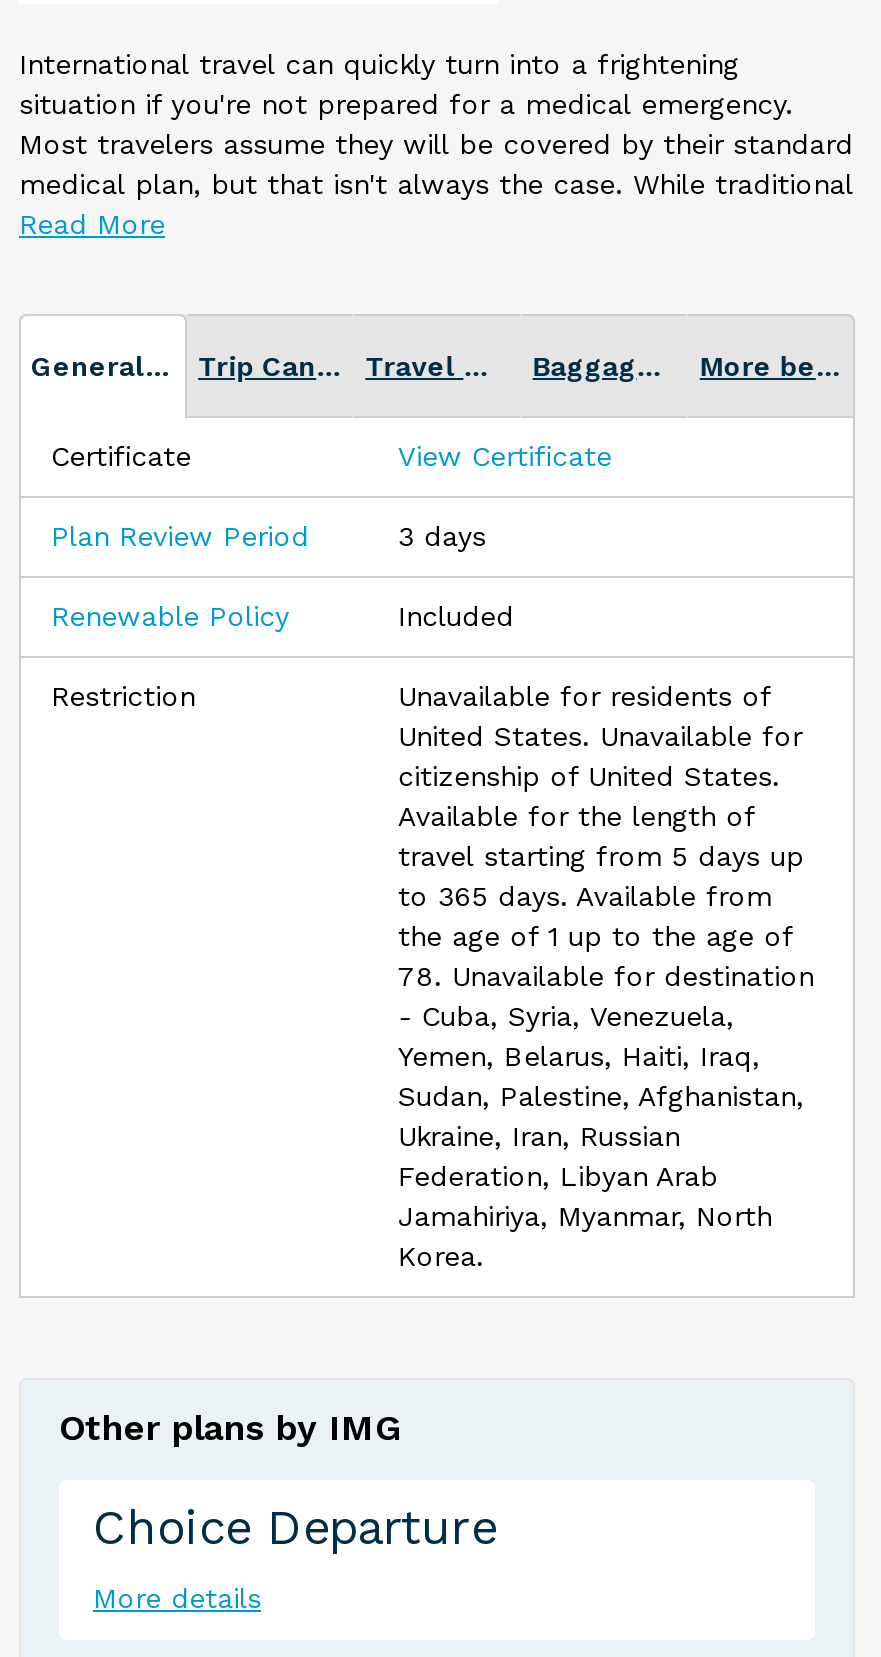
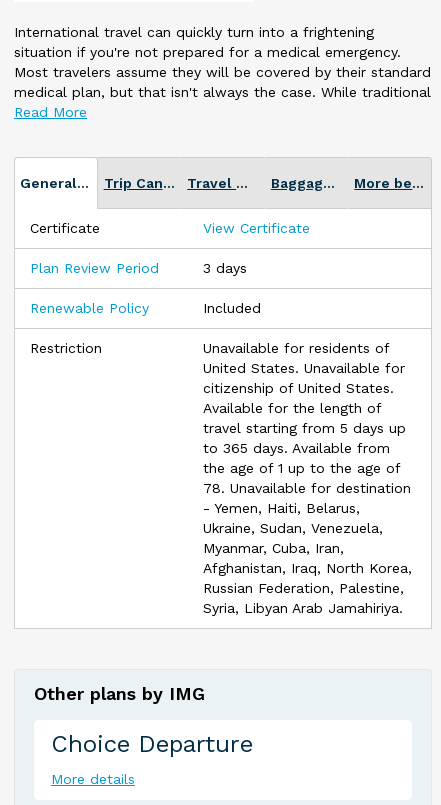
[398,1000,804,1272] - Cuba, Syria, Venezuela, | Yemen, Belarus, Haiti, Iraq, | Sudan, Palestine, Afghanistan, | Ukraine, Iran, Russian | Federation, Libyan Arab | Jamahiriya, Myanmar, North | Korea. -> [203,500,412,616] - Yemen, Haiti, Belarus, | Ukraine, Sudan, Venezuela, | Myanmar, Cuba, Iran, | Afghanistan, Iraq, North Korea, | Russian Federation, Palestine, | Syria, Libyan Arab Jamahiriya.

